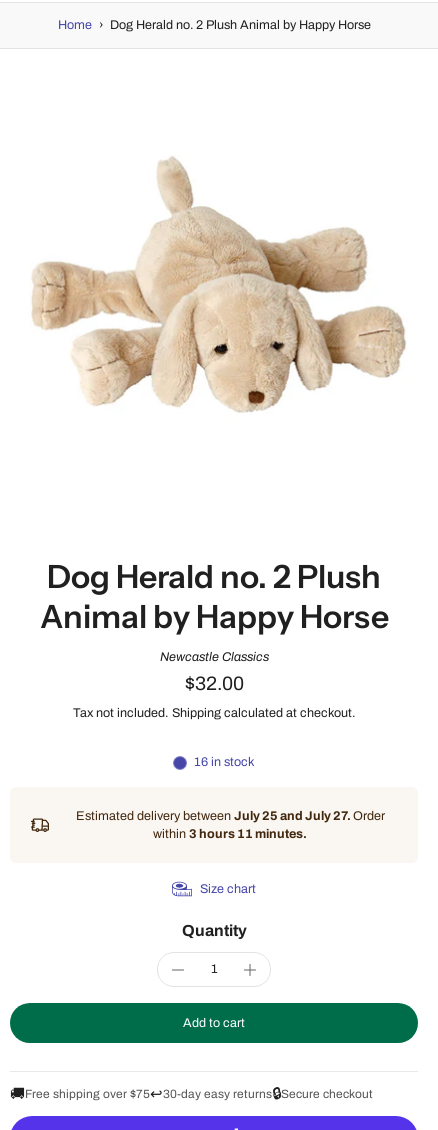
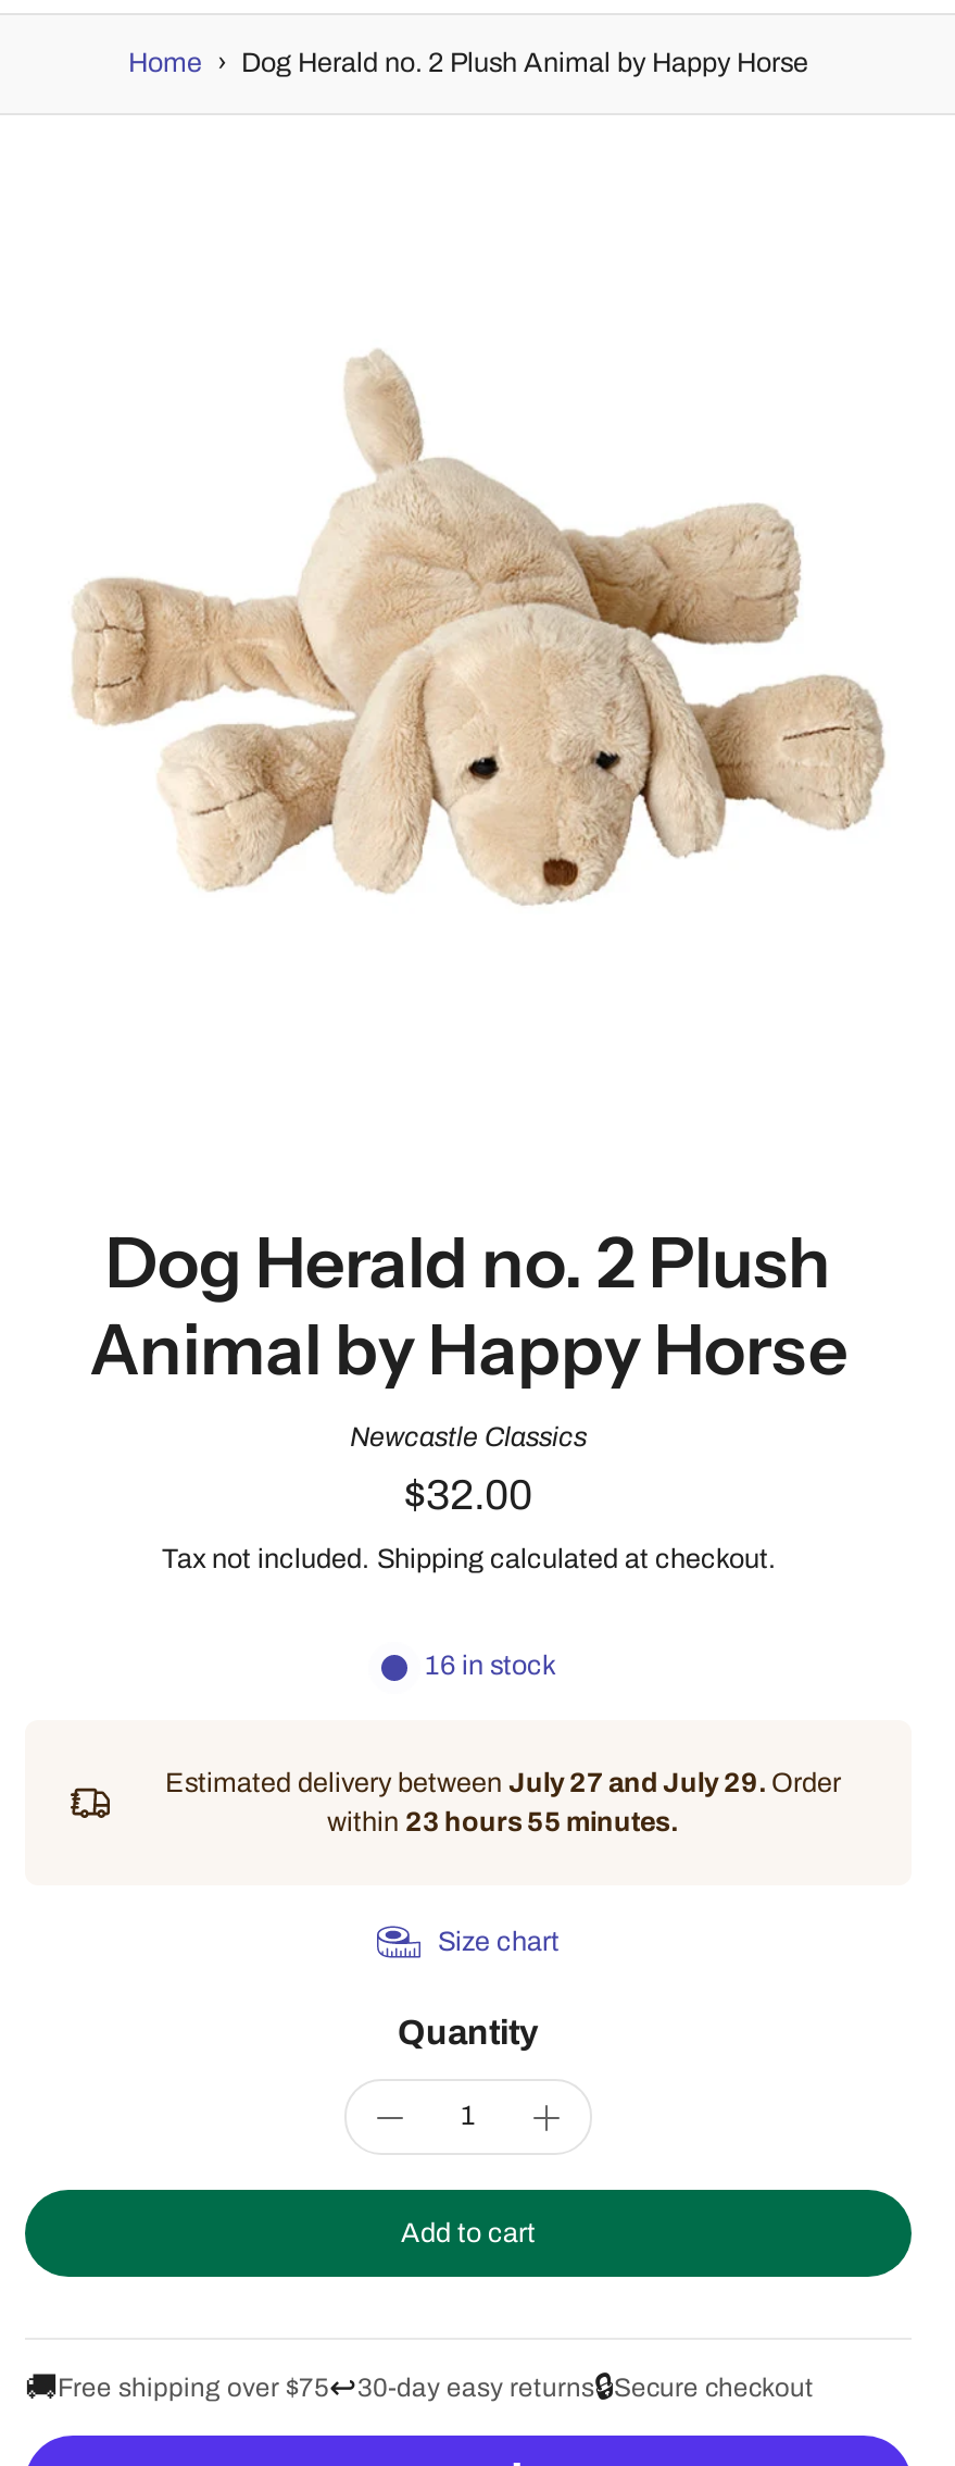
[75,809,384,823] Estimated delivery between July 25 and July 27. Order -> [165,1768,841,1798] Estimated delivery between July 27 and July 29. Order
[153,827,307,841] within 3 hours 11 minutes. -> [327,1807,679,1838] within 23 hours 55 minutes.

